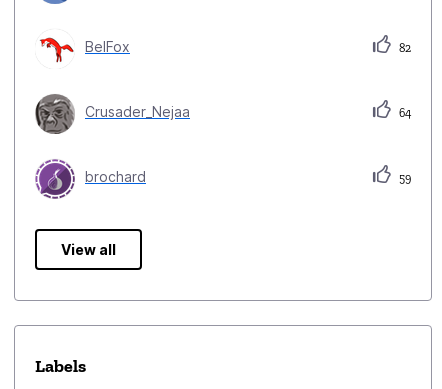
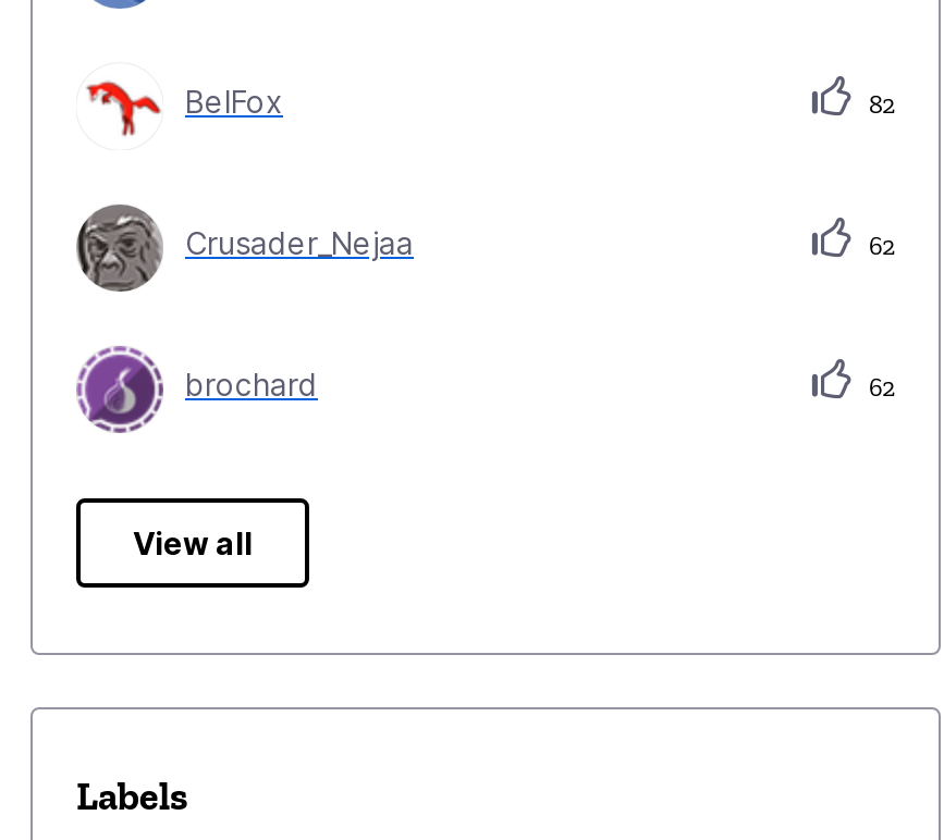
[396,106,411,120] 64 -> [862,231,895,262] 62
[396,171,411,185] 59 -> [862,373,895,403] 62

